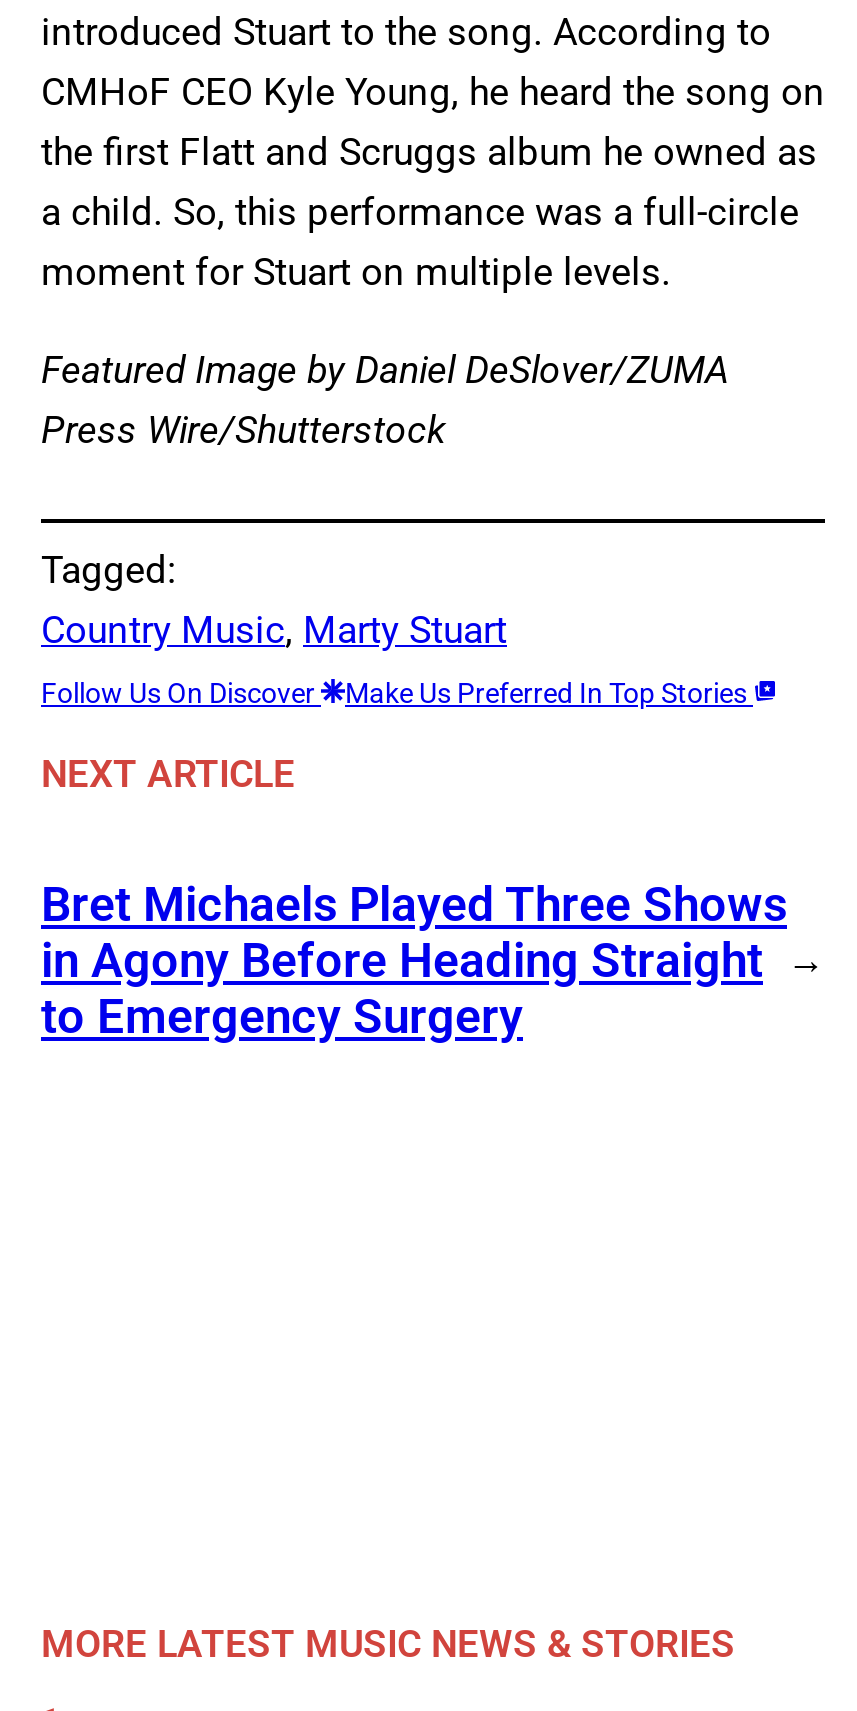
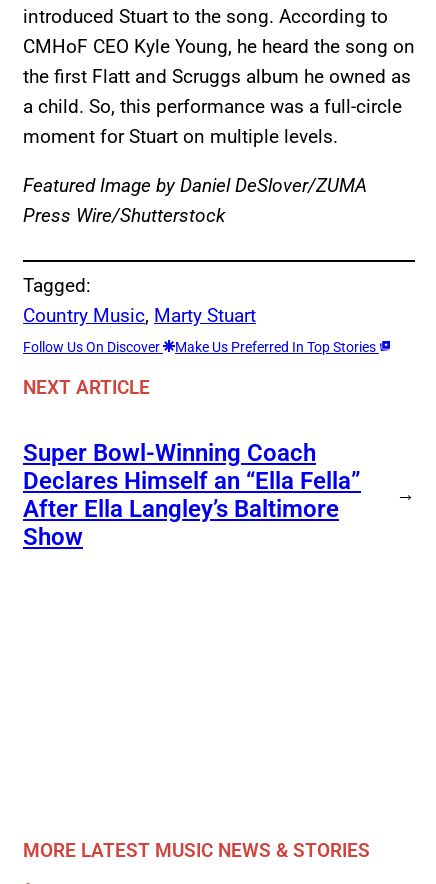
[41,876,787,1044] Bret Michaels Played Three Shows | in Agony Before Heading Straight | to Emergency Surgery -> [23,439,361,551] Super Bowl-Winning Coach | Declares Himself an “Ella Fella” | After Ella Langley’s Baltimore | Show

